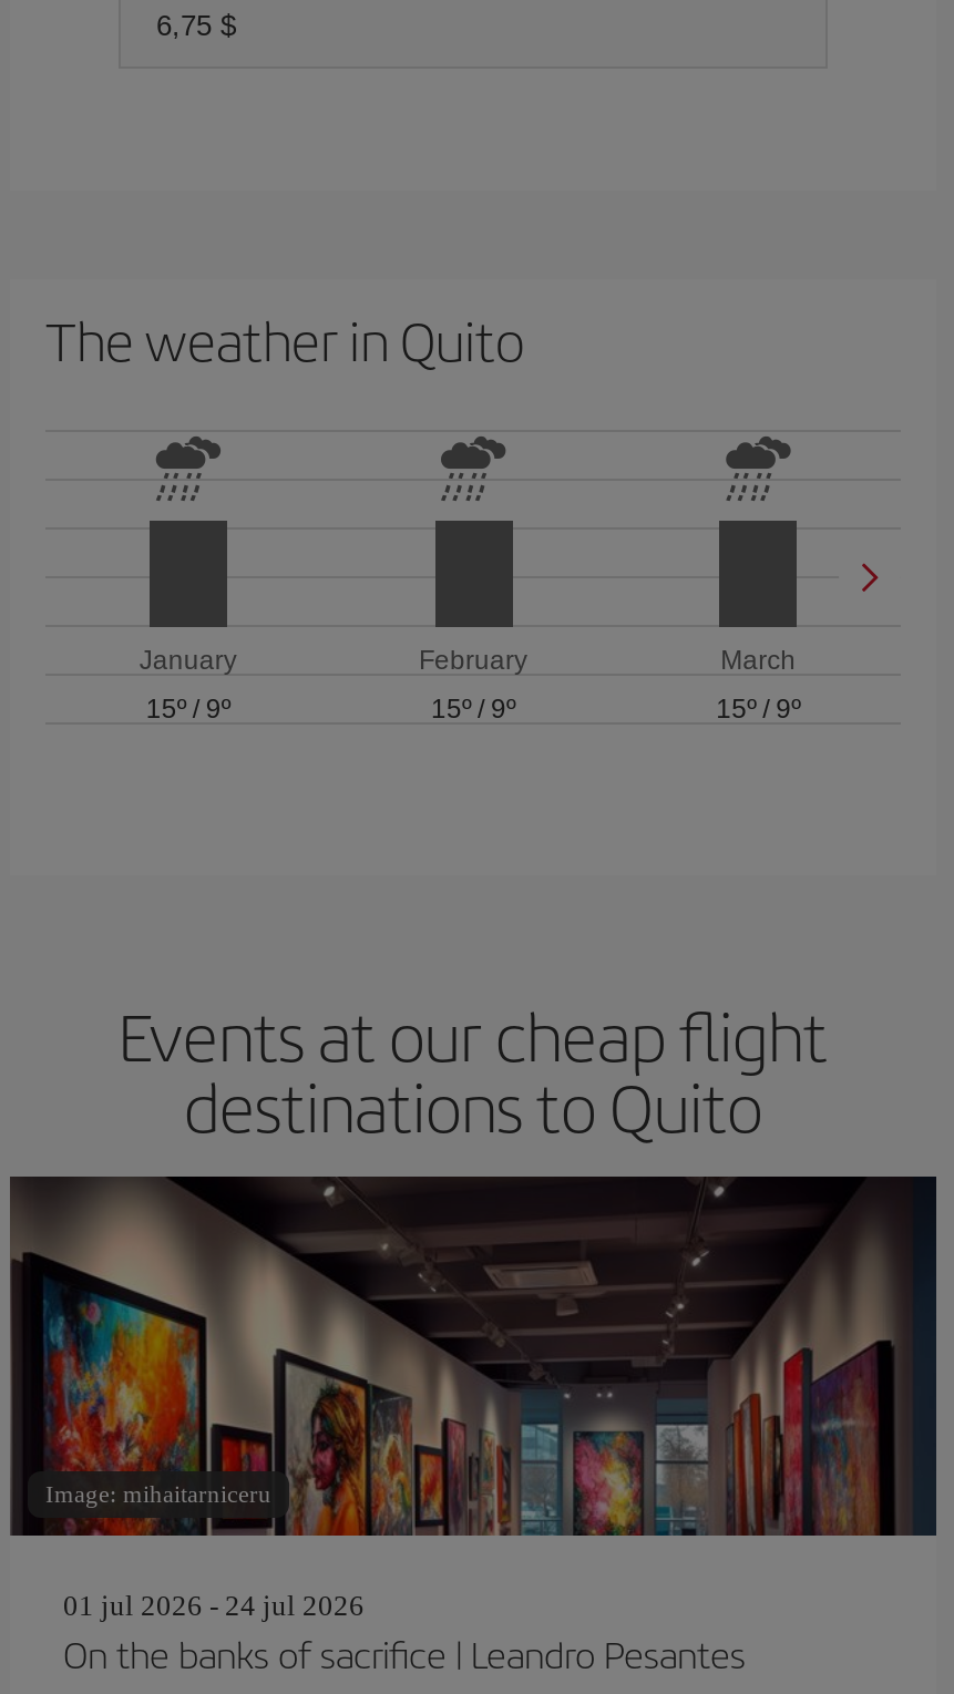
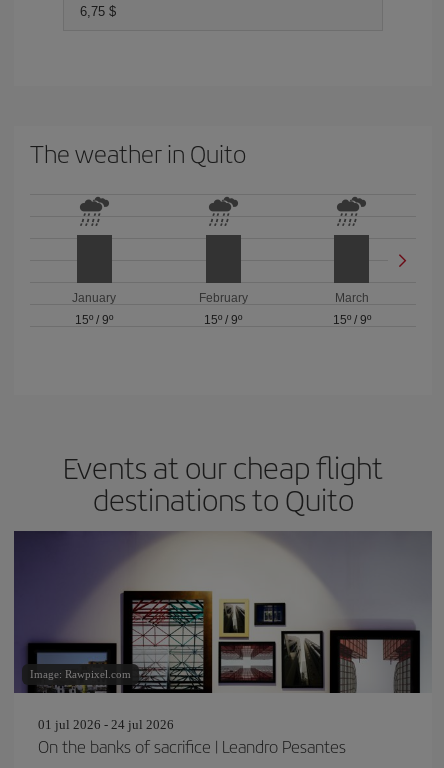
[10,1174,938,1538] [image] | Image: mihaitarniceru -> [14,530,432,694] [image] | Image: Rawpixel.com

